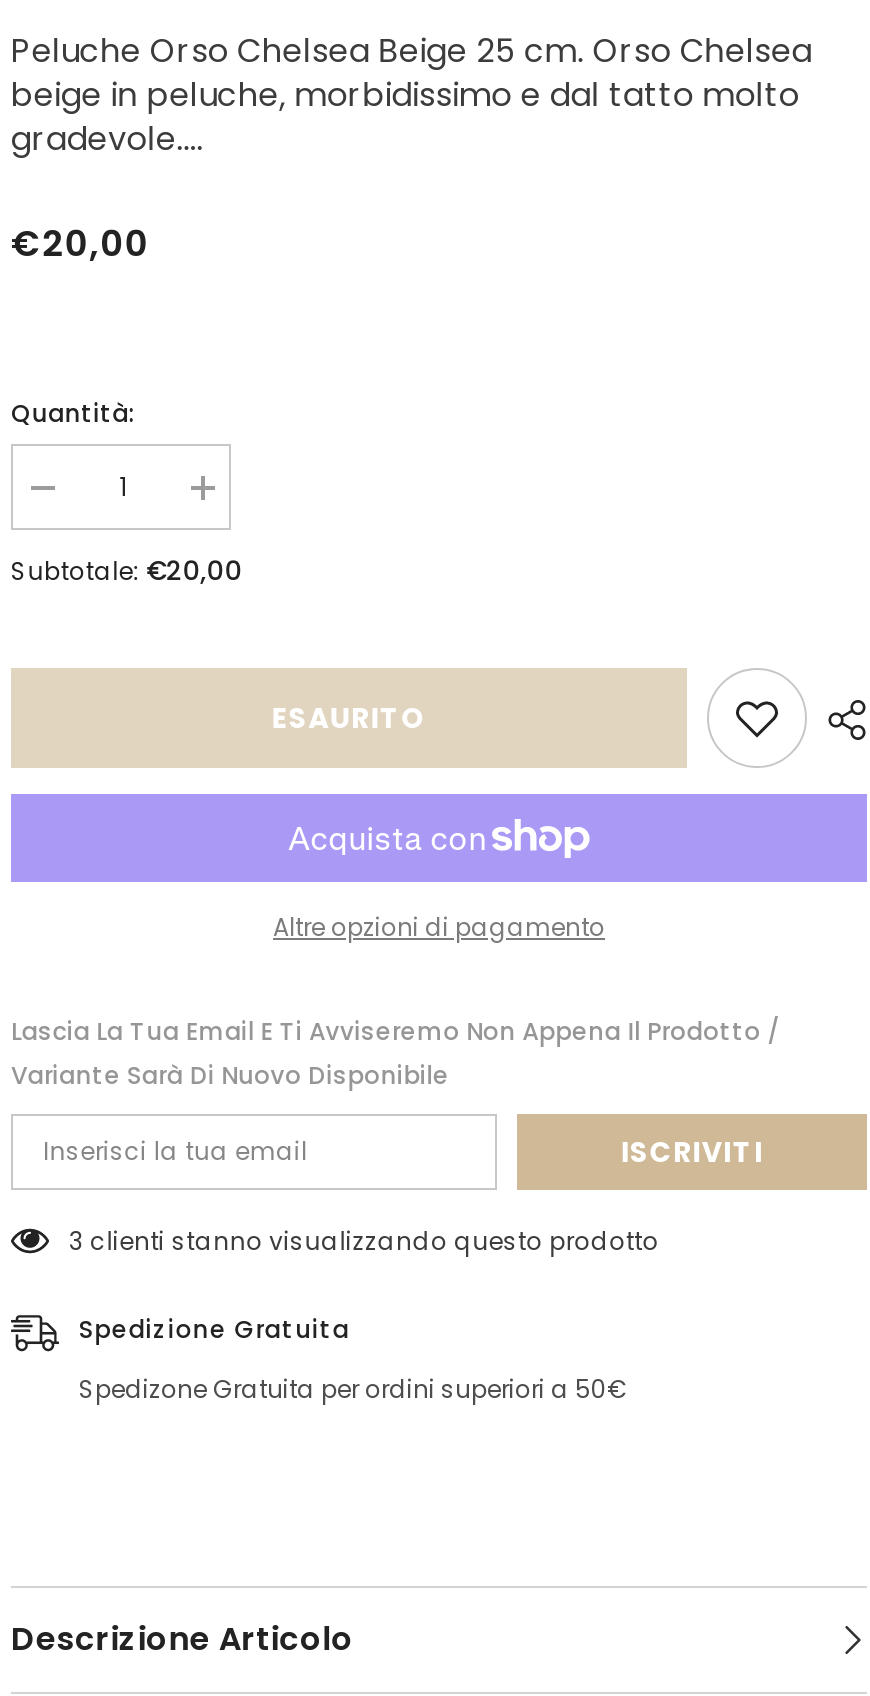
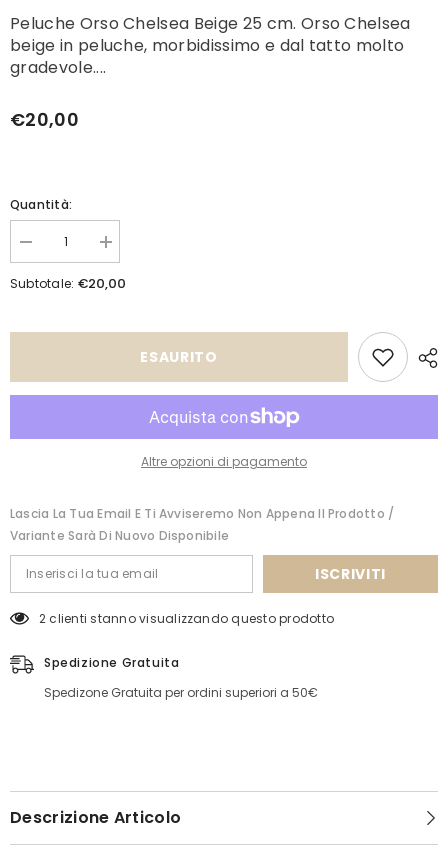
[69,1225,659,1259] 3 clienti stanno visualizzando questo prodotto -> [39,610,334,627] 2 clienti stanno visualizzando questo prodotto

